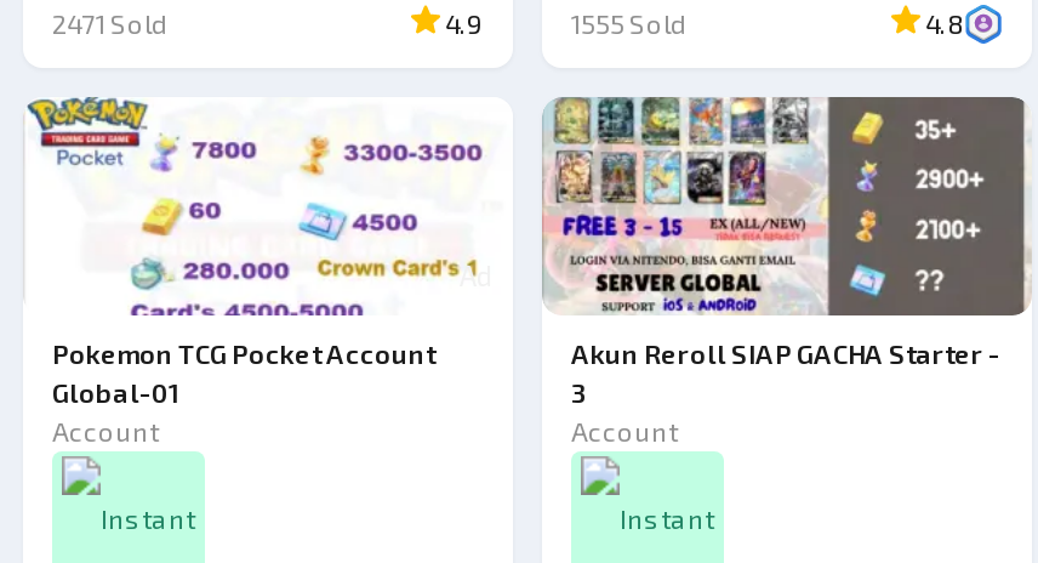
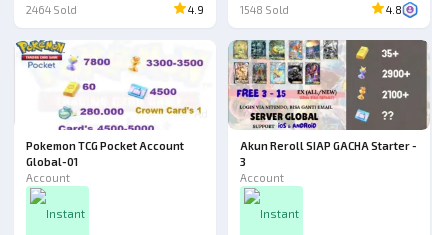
[52,7,169,39] 2471 Sold -> [26,3,77,16] 2464 Sold
[571,7,688,39] 1555 Sold -> [240,3,289,16] 1548 Sold

